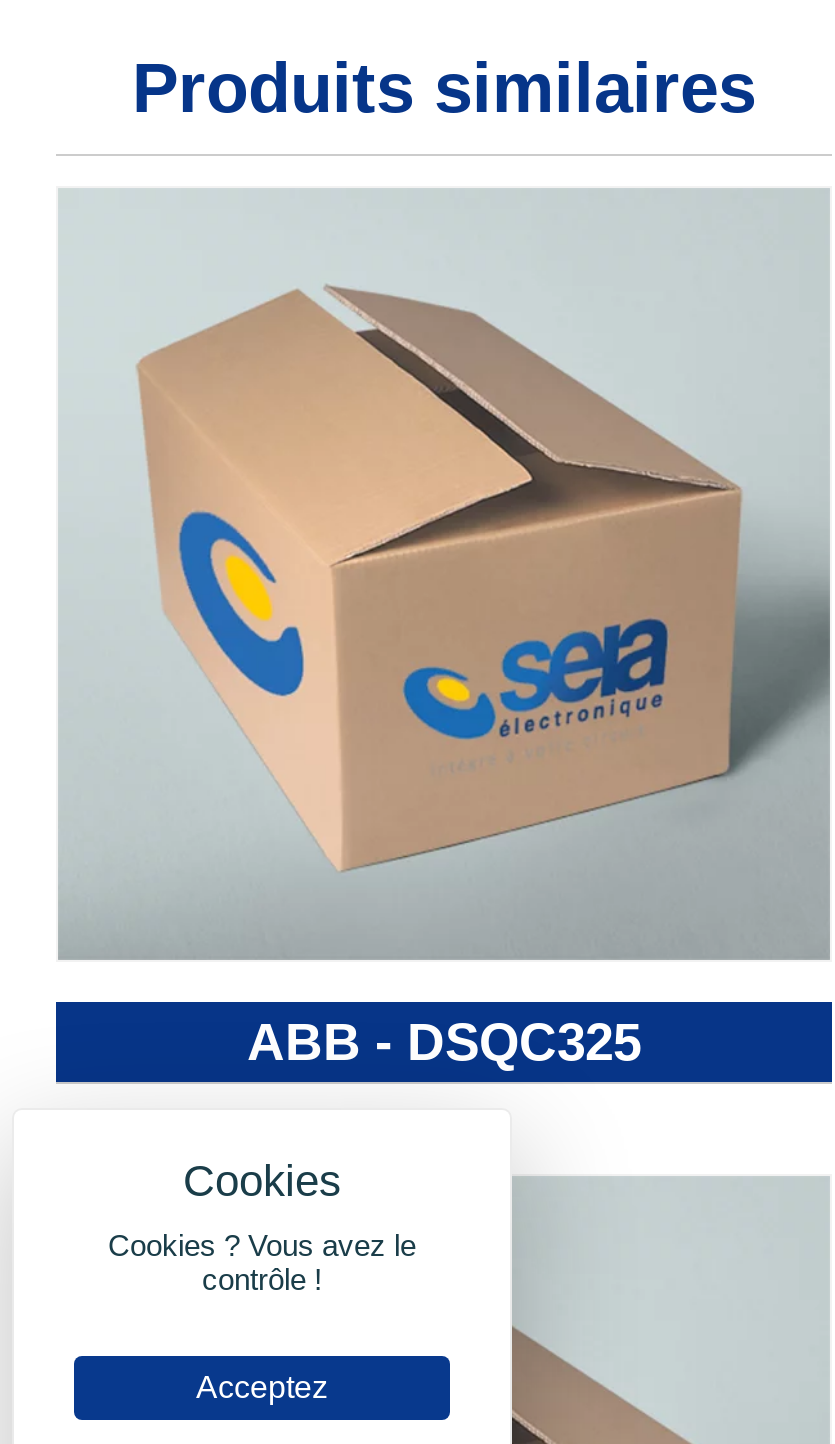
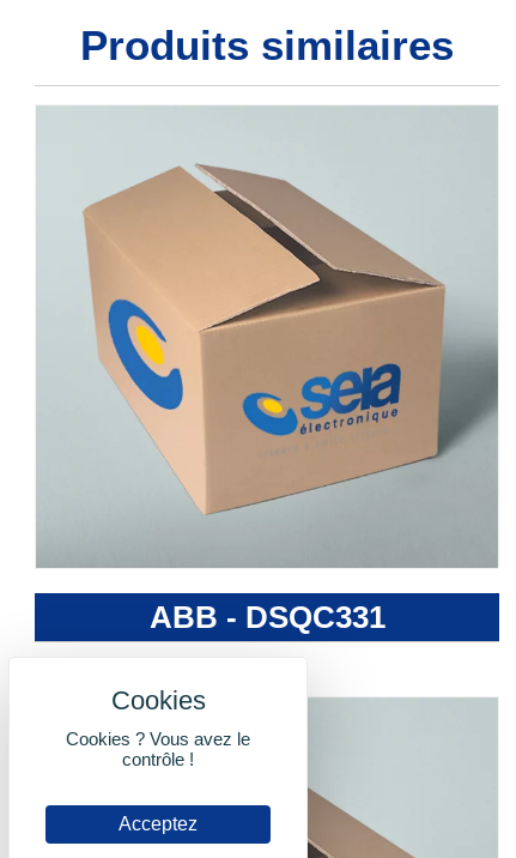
[247,1012,641,1072] ABB - DSQC325 -> [149,599,385,635] ABB - DSQC331

